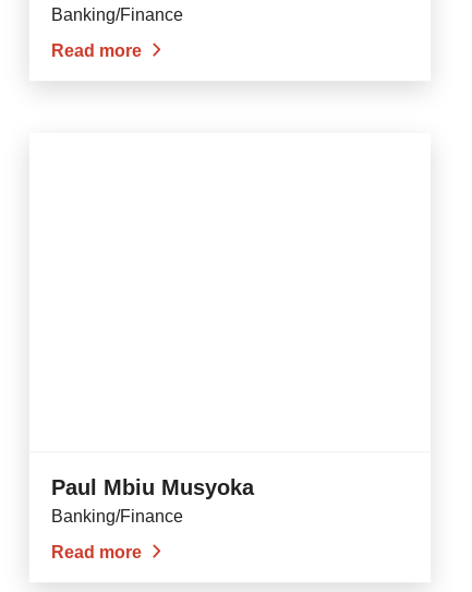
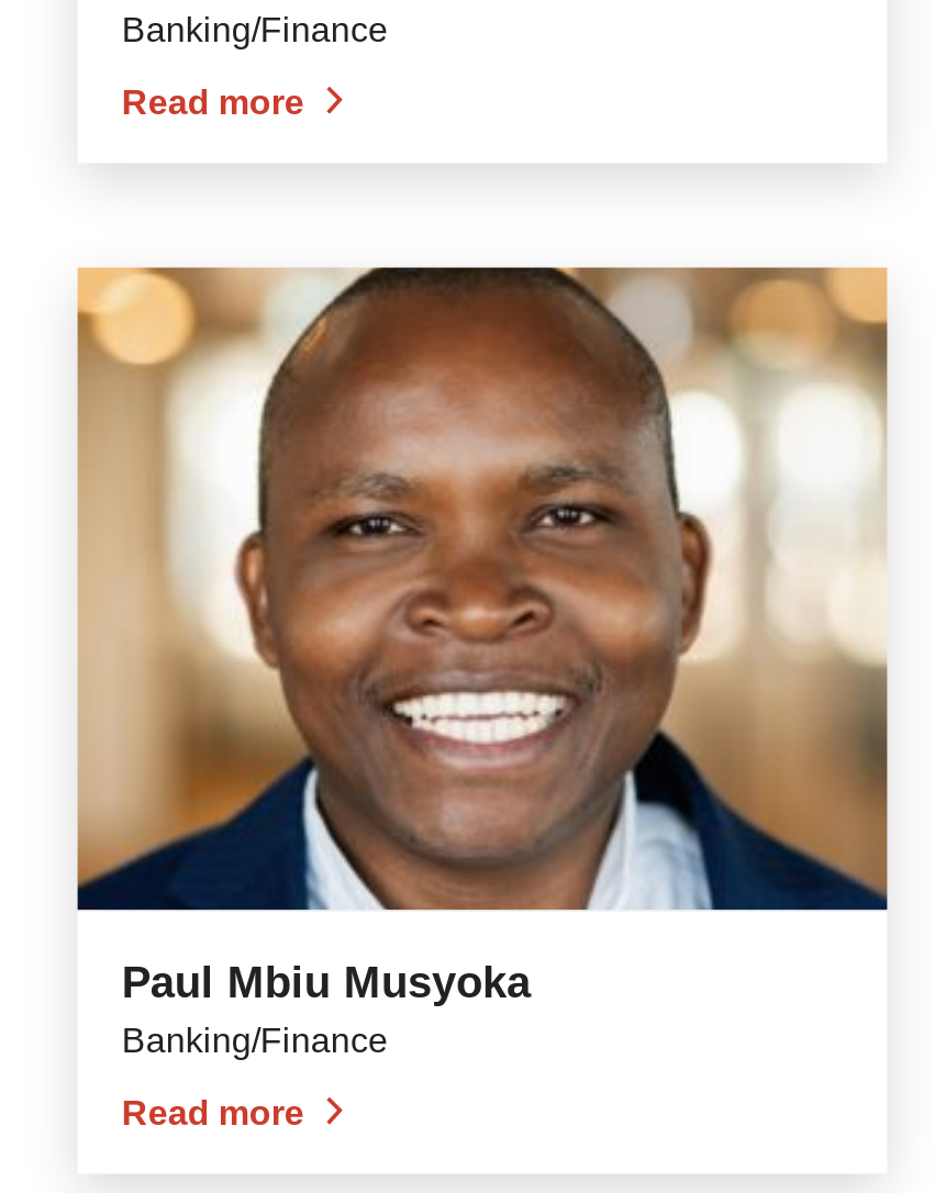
none -> [76,266,889,912] [image]

